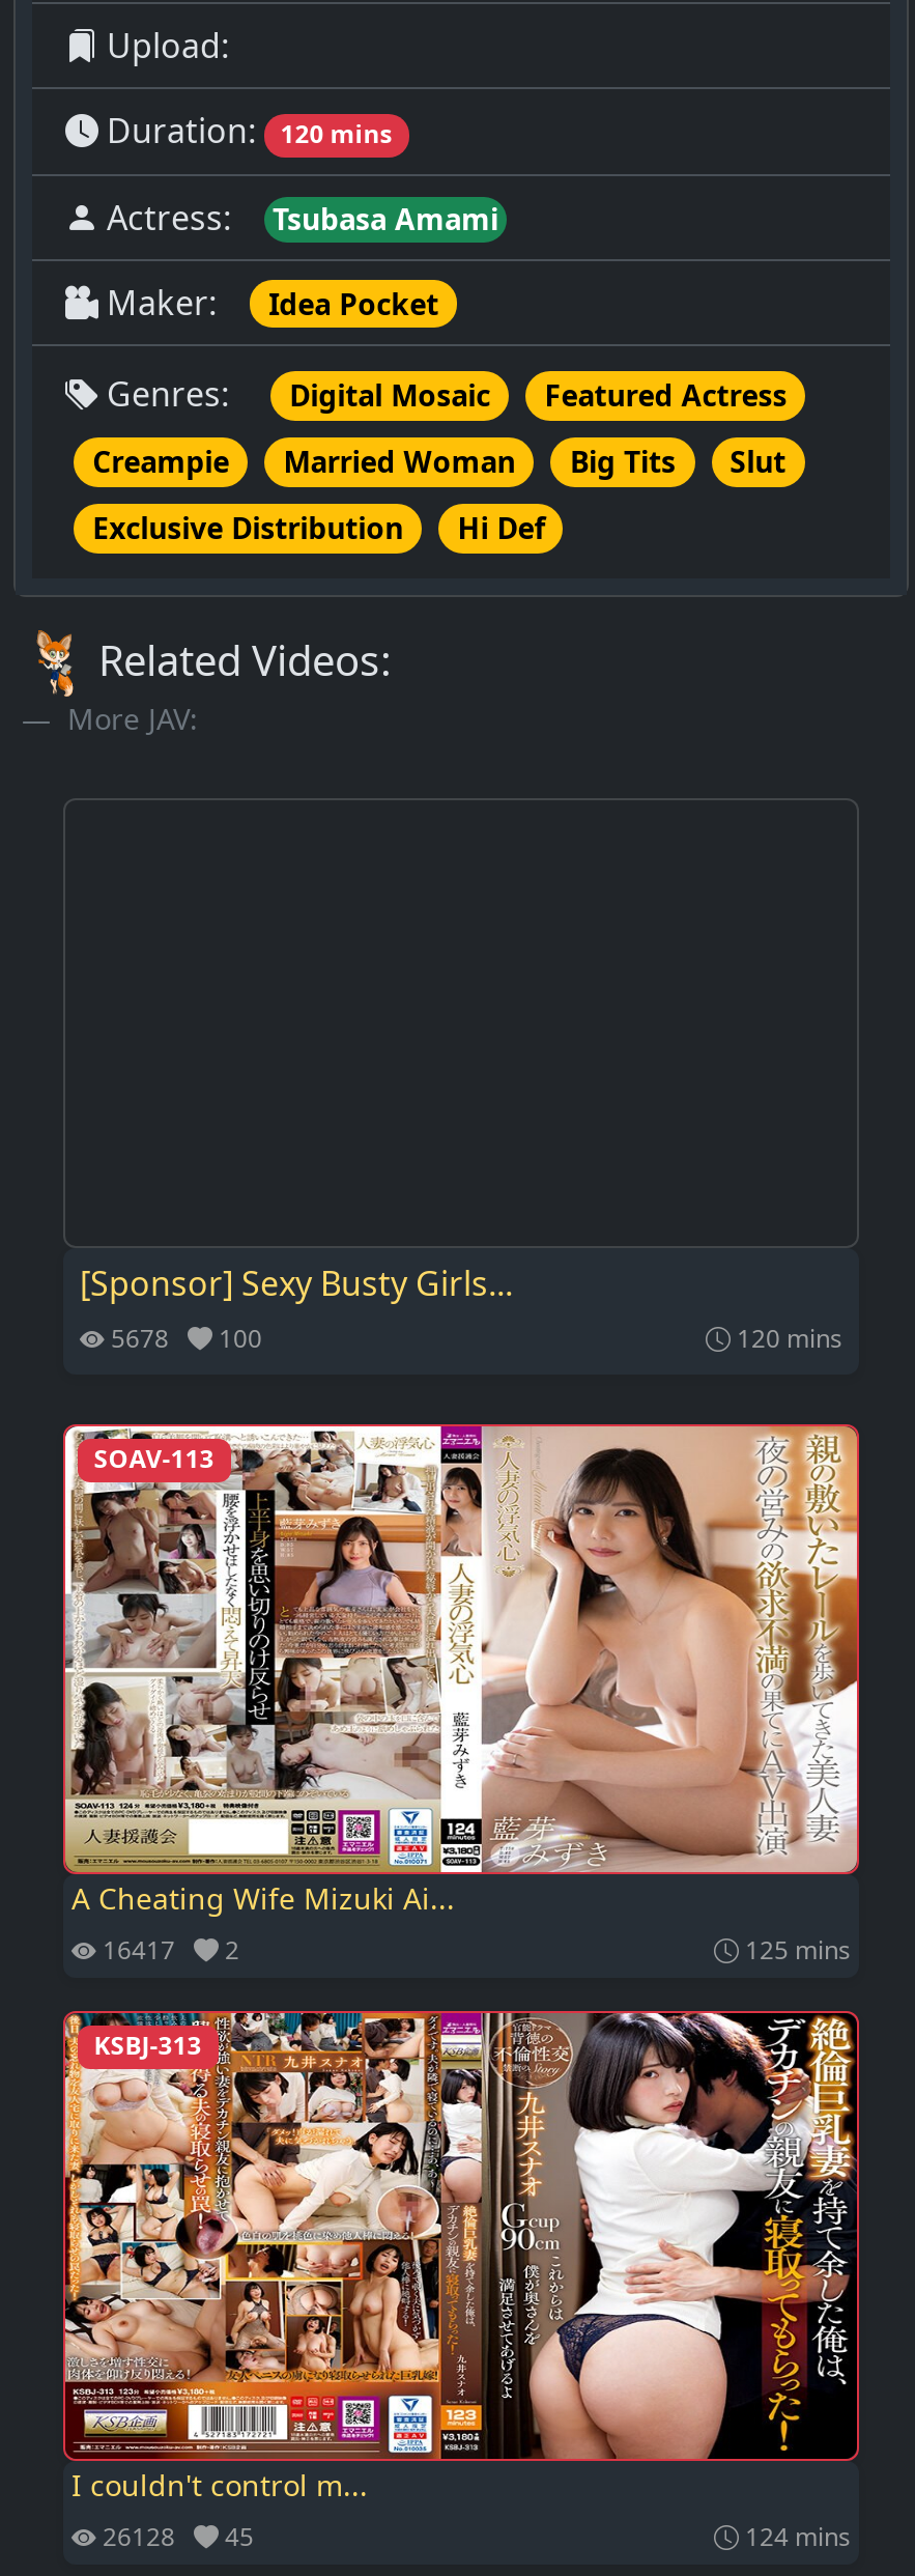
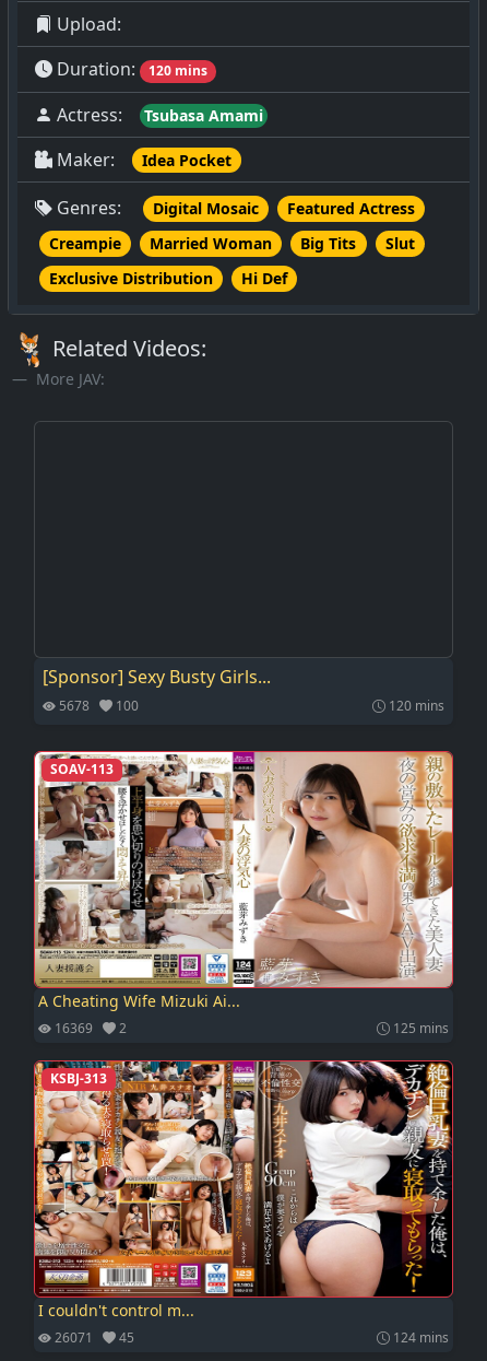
[96,1932,239,1968] 16417 2 -> [51,1019,127,1038] 16369 2
[96,2519,254,2554] 26128 45 -> [51,1328,134,1347] 26071 45

